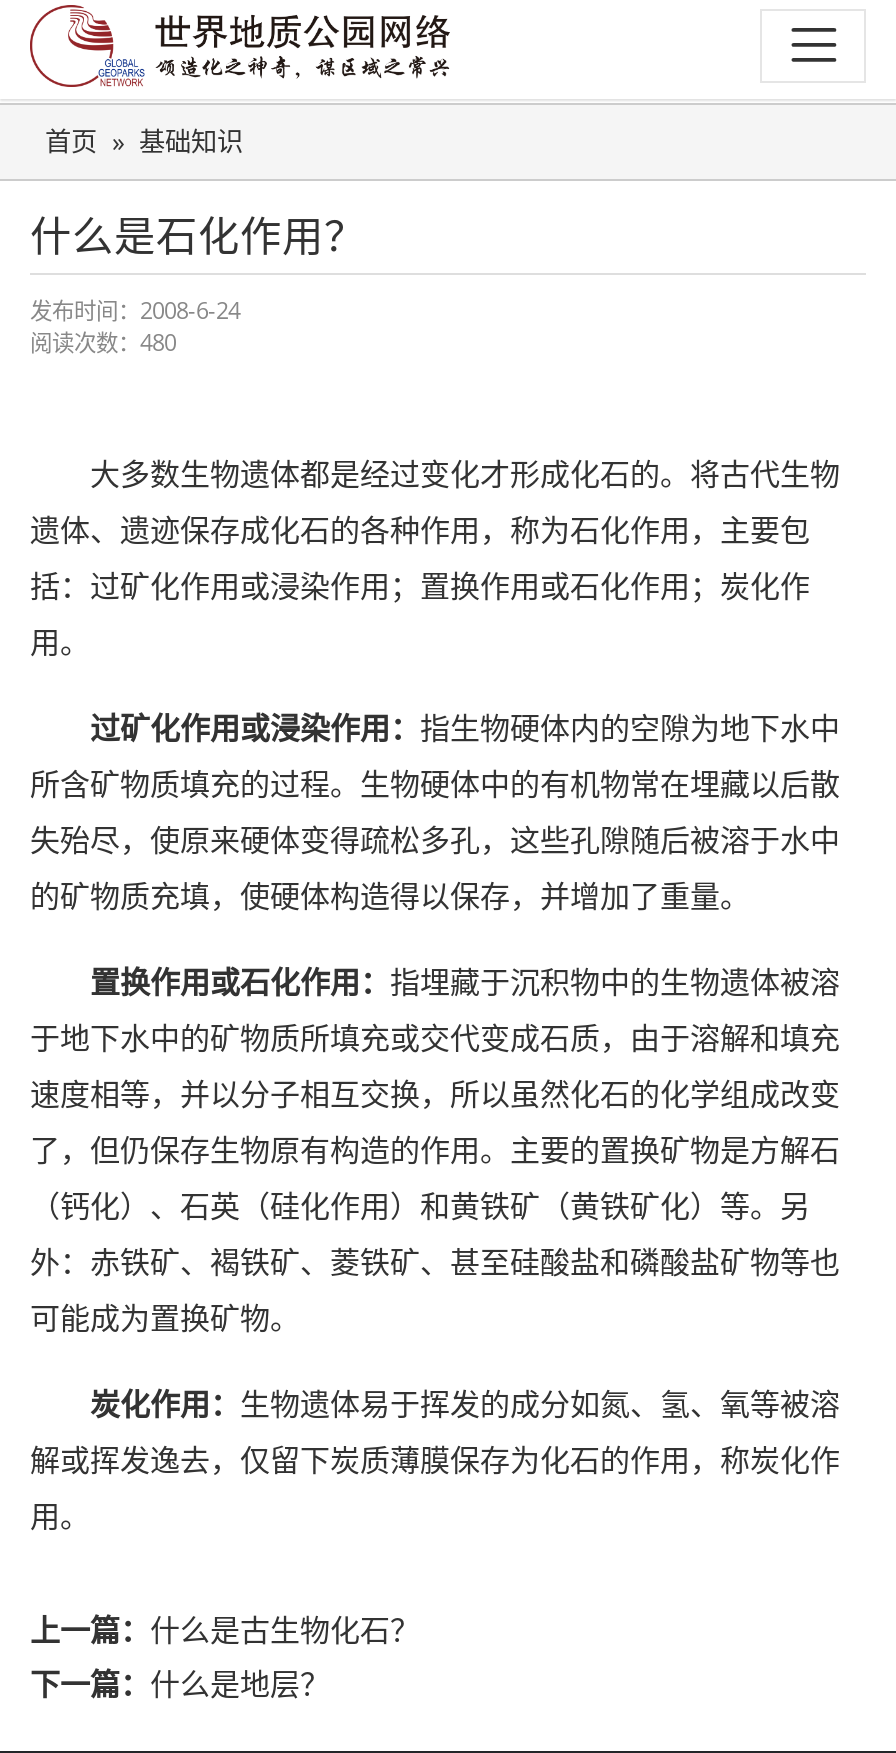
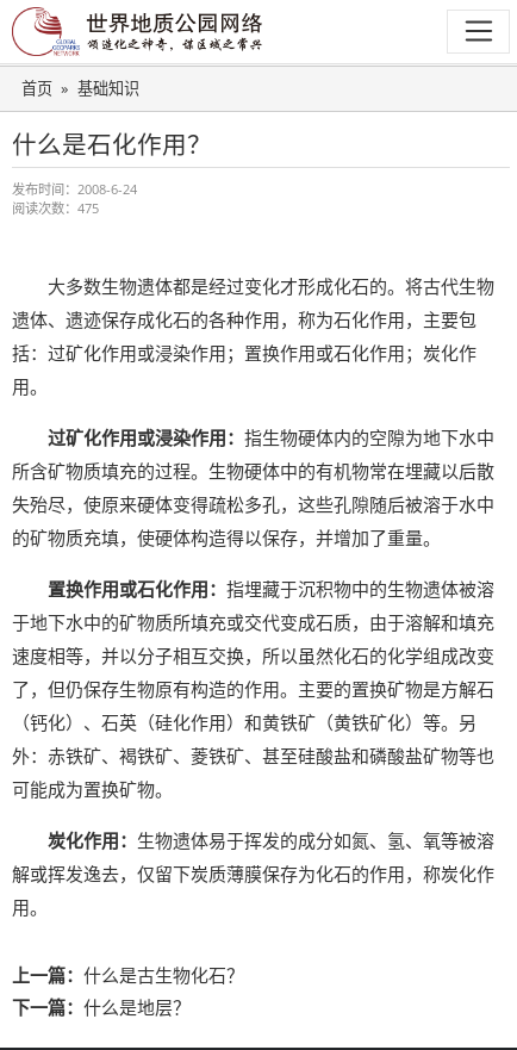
[30,327,176,357] 阅读次数：480 -> [12,199,99,217] 阅读次数：475

